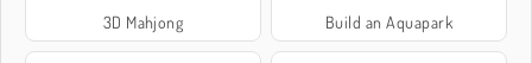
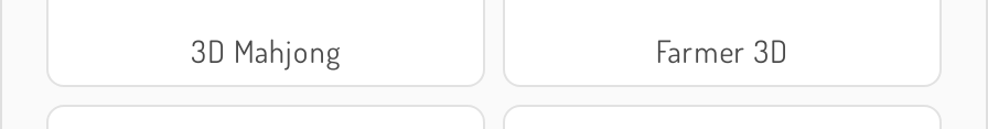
[325,12,453,32] Build an Aquapark -> [656,32,789,69] Farmer 3D

